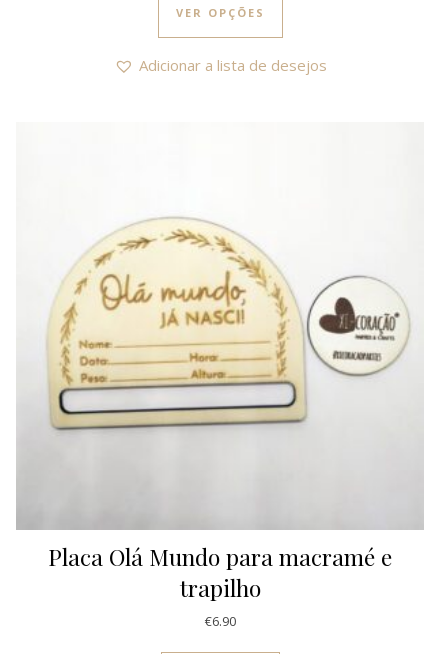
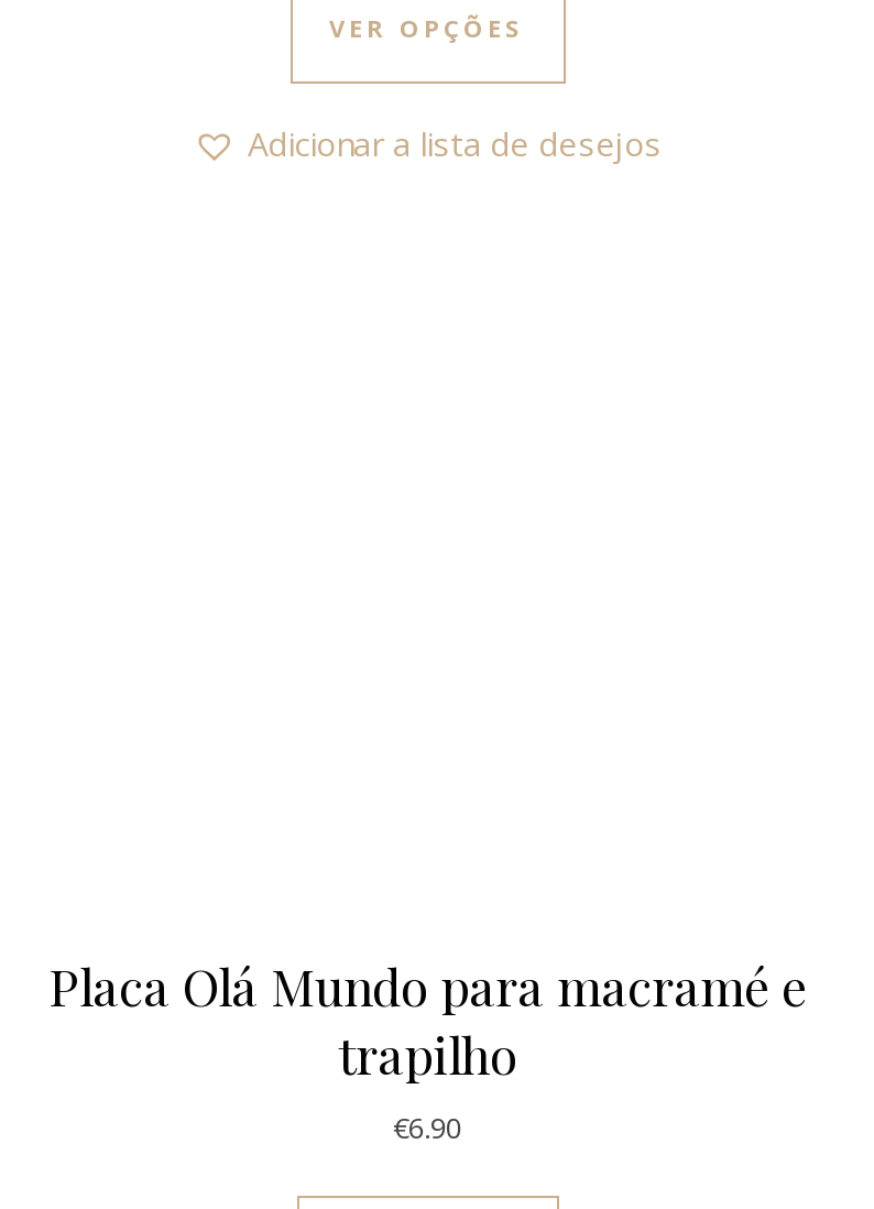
[15,215,424,531] [image] -> none

